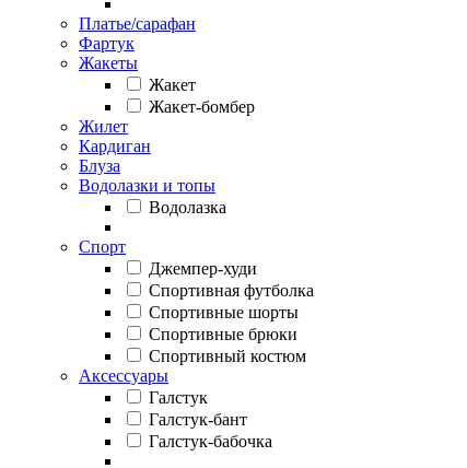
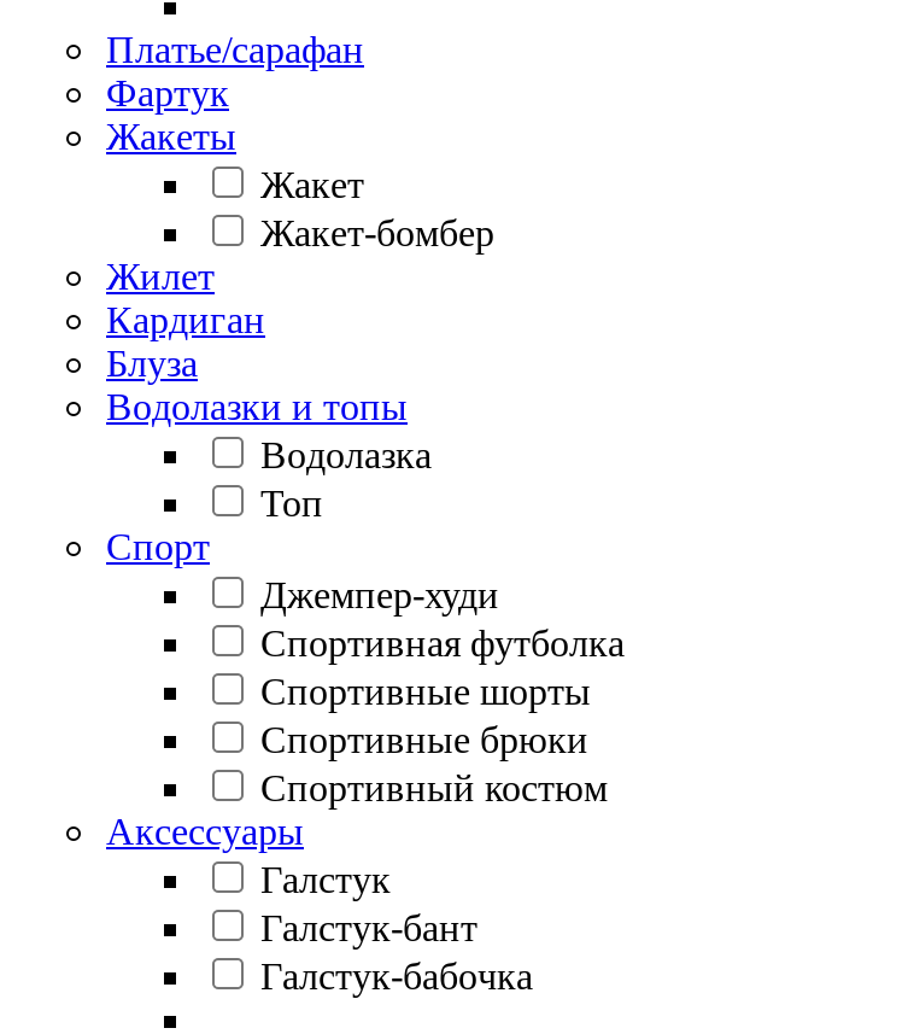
none -> [251,483,323,524] Топ

